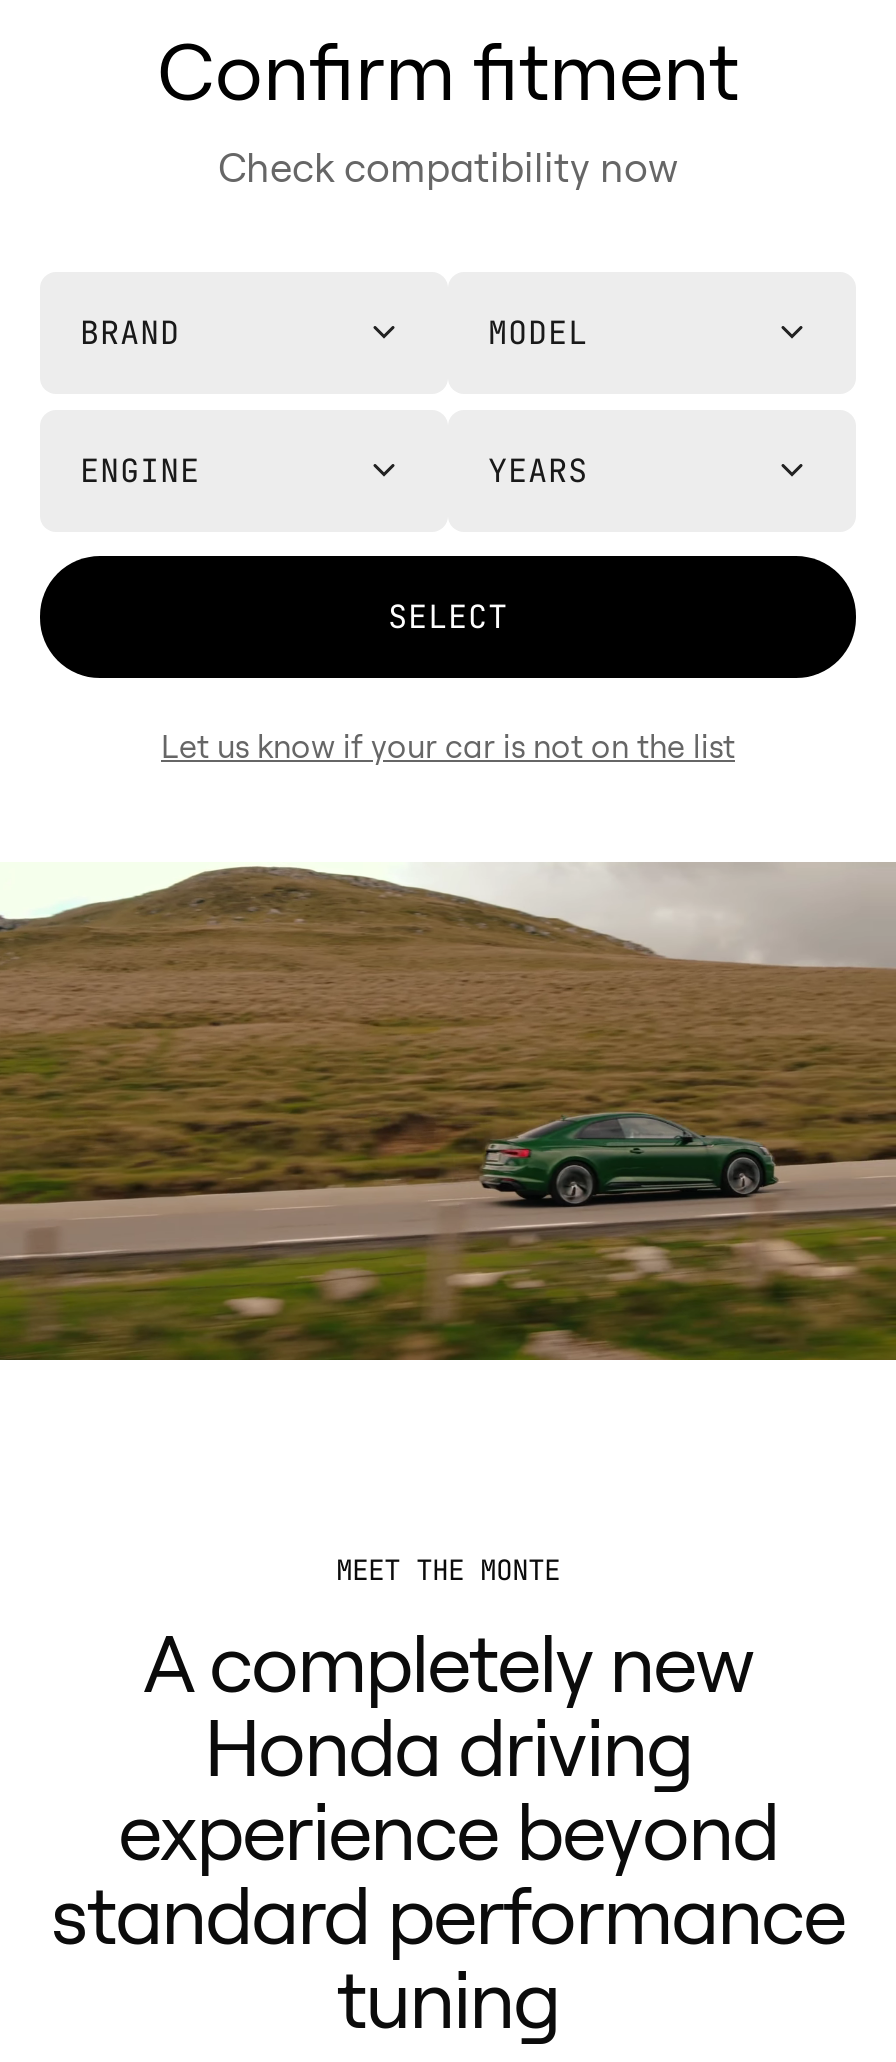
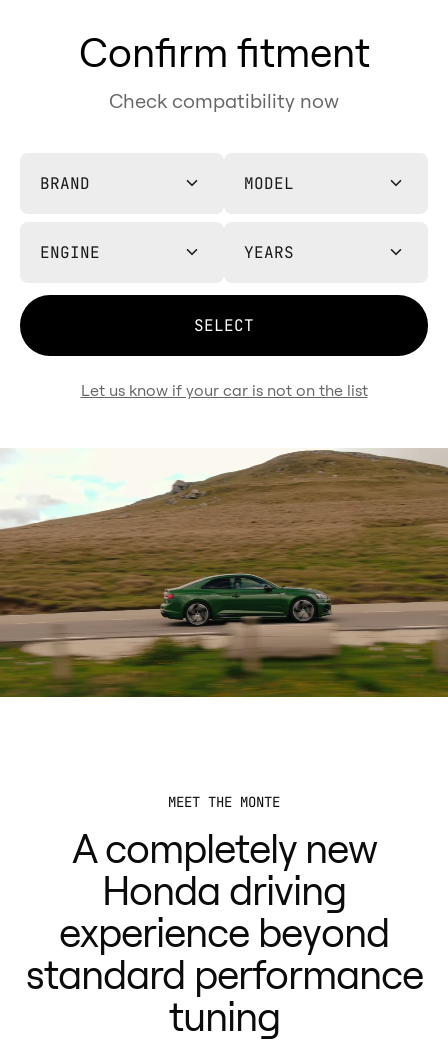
[6,862,890,1360] [image] -> [3,449,445,697] [image]

